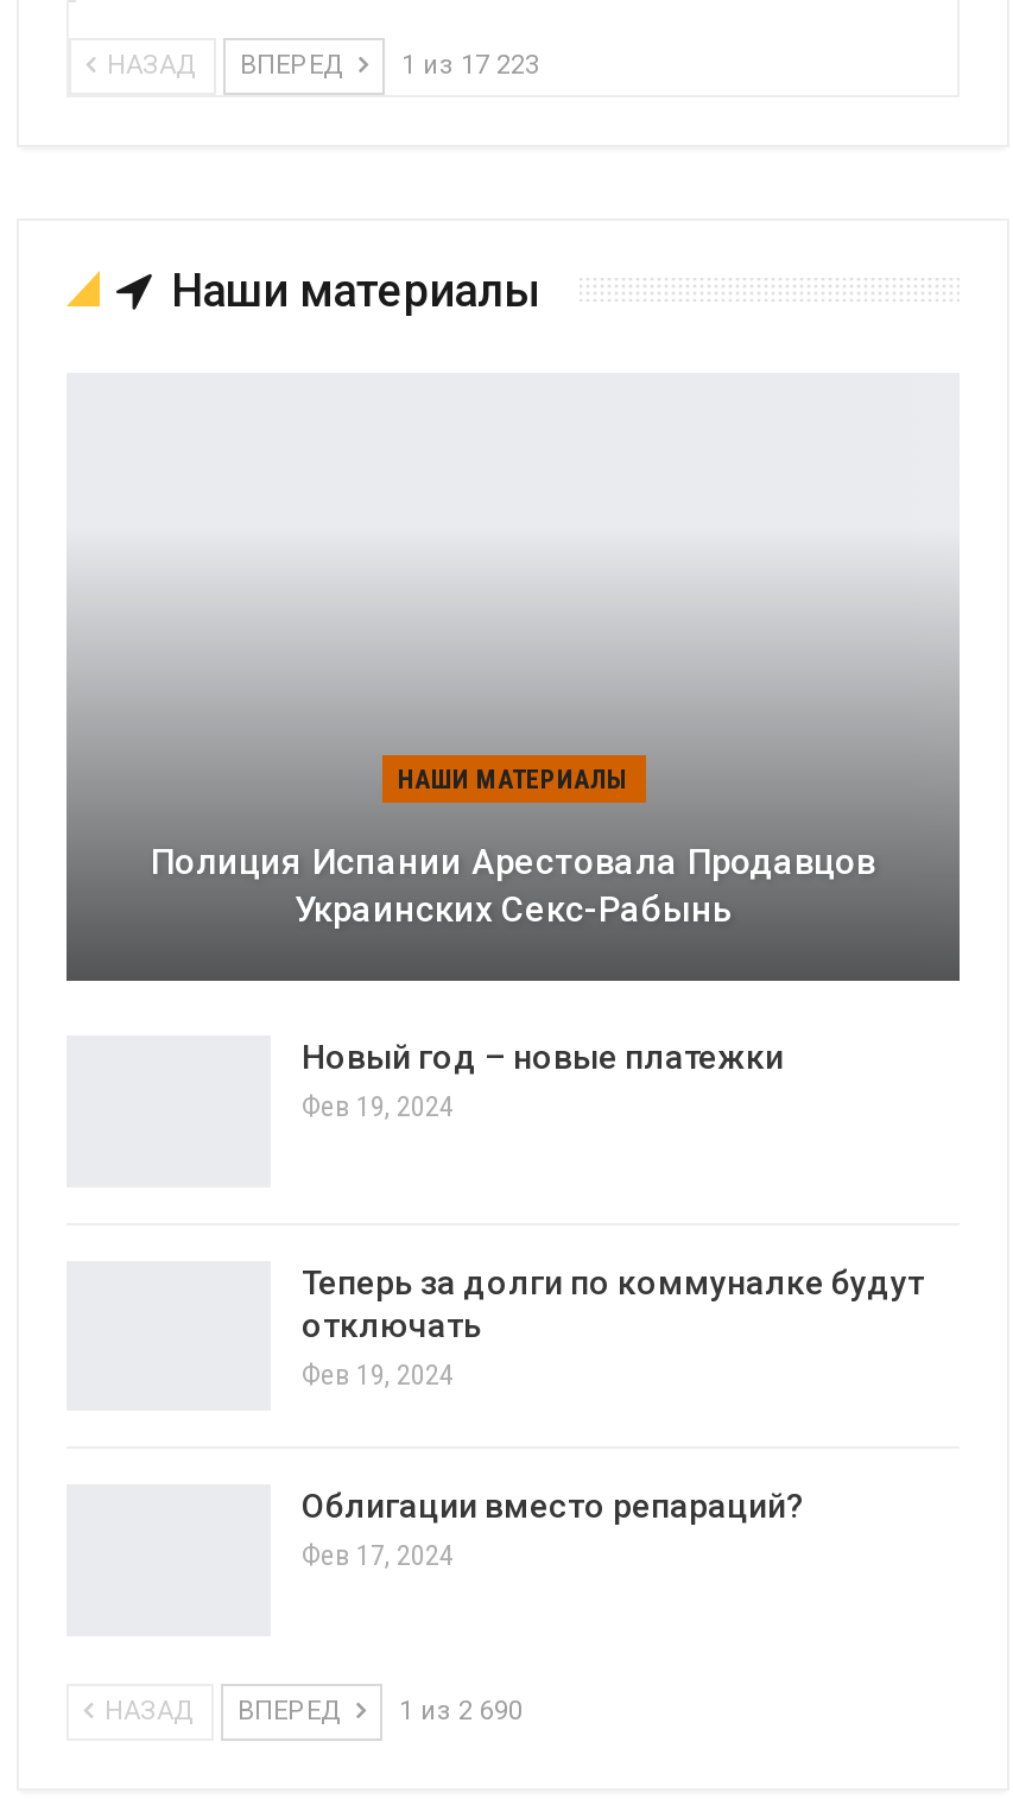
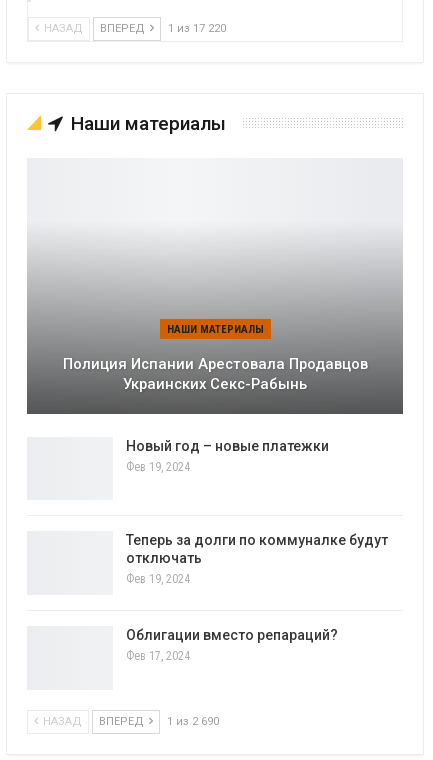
[100,51,539,82] НАЗАД ВПЕРЕД 1 из 17 223 -> [41,22,226,35] НАЗАД ВПЕРЕД 1 из 17 220

